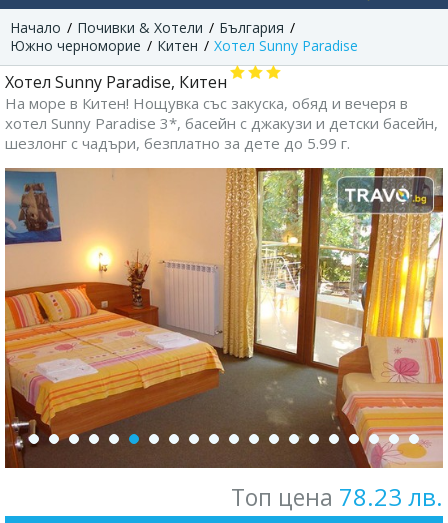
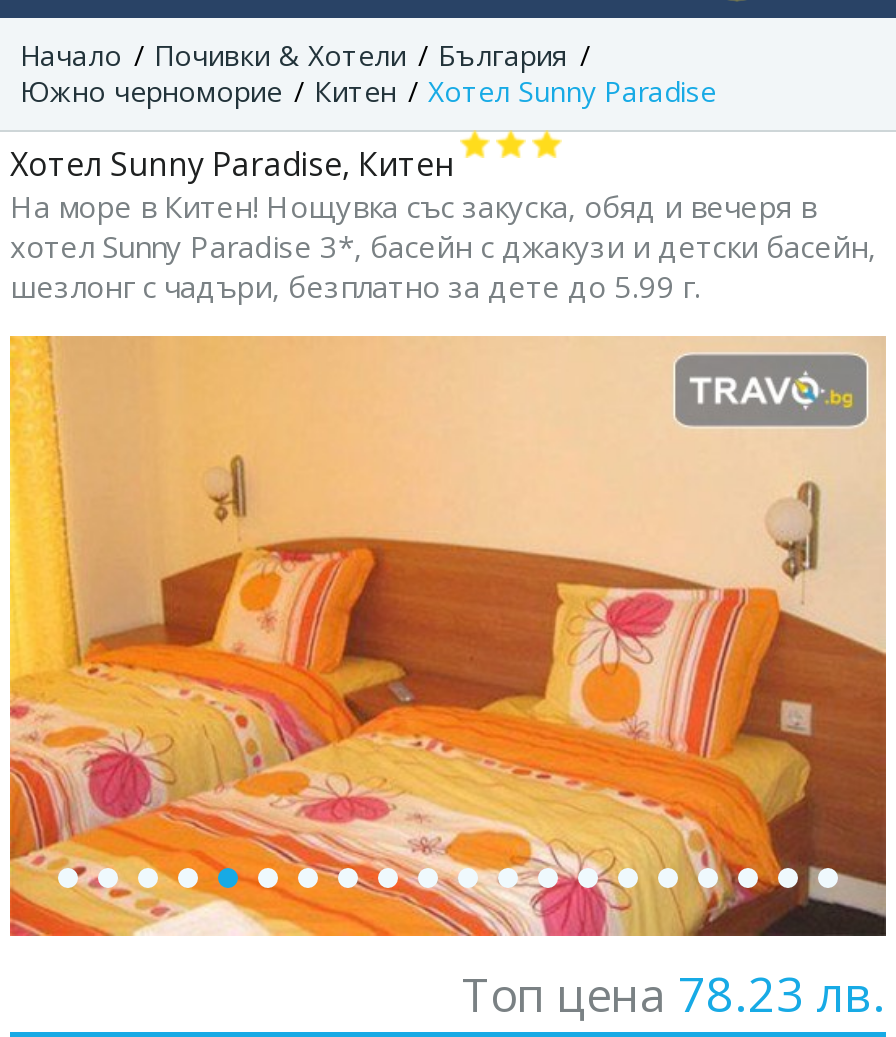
[4,167,444,469] [image] -> [8,336,886,938] [image]

